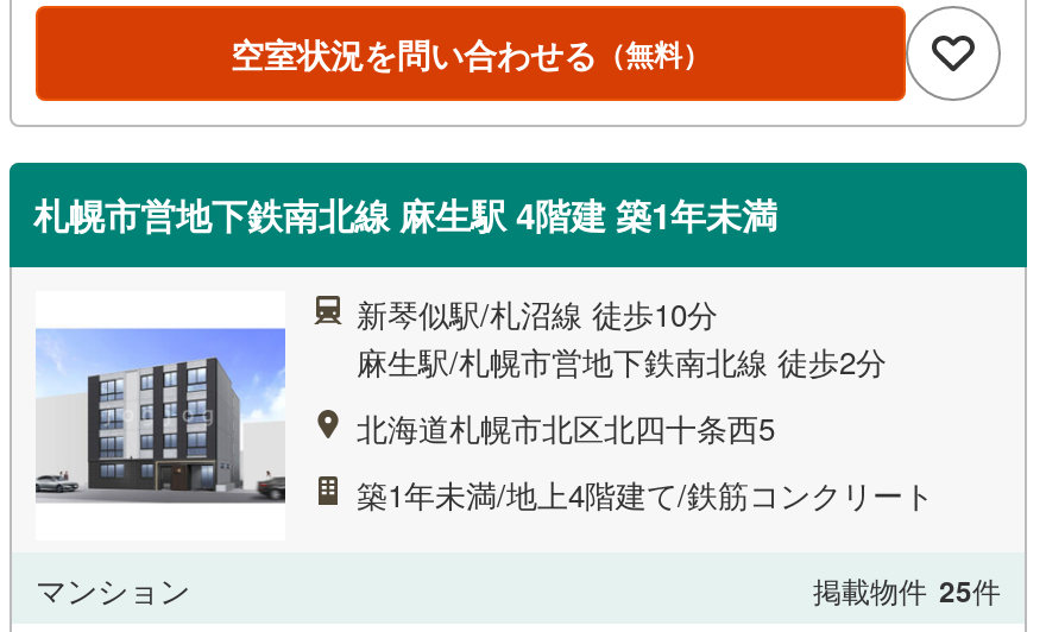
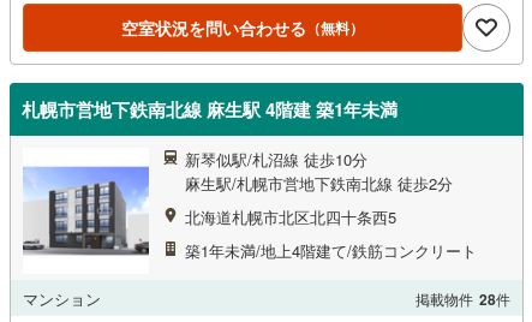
[813,569,1001,612] 掲載物件 25件 -> [416,288,510,310] 掲載物件 28件

